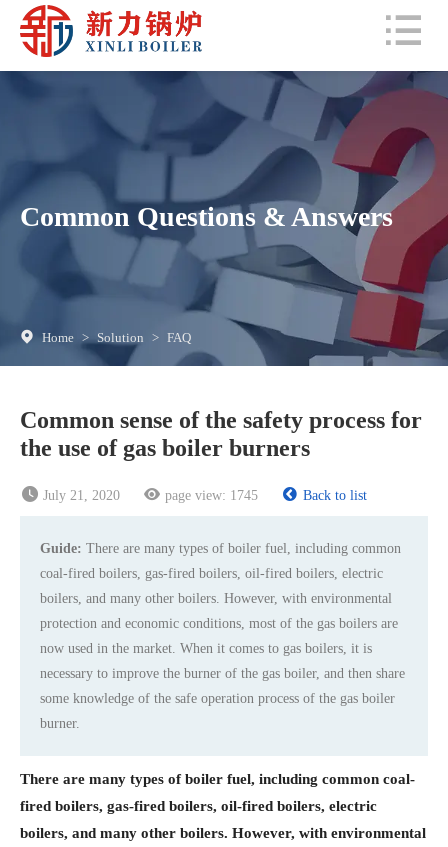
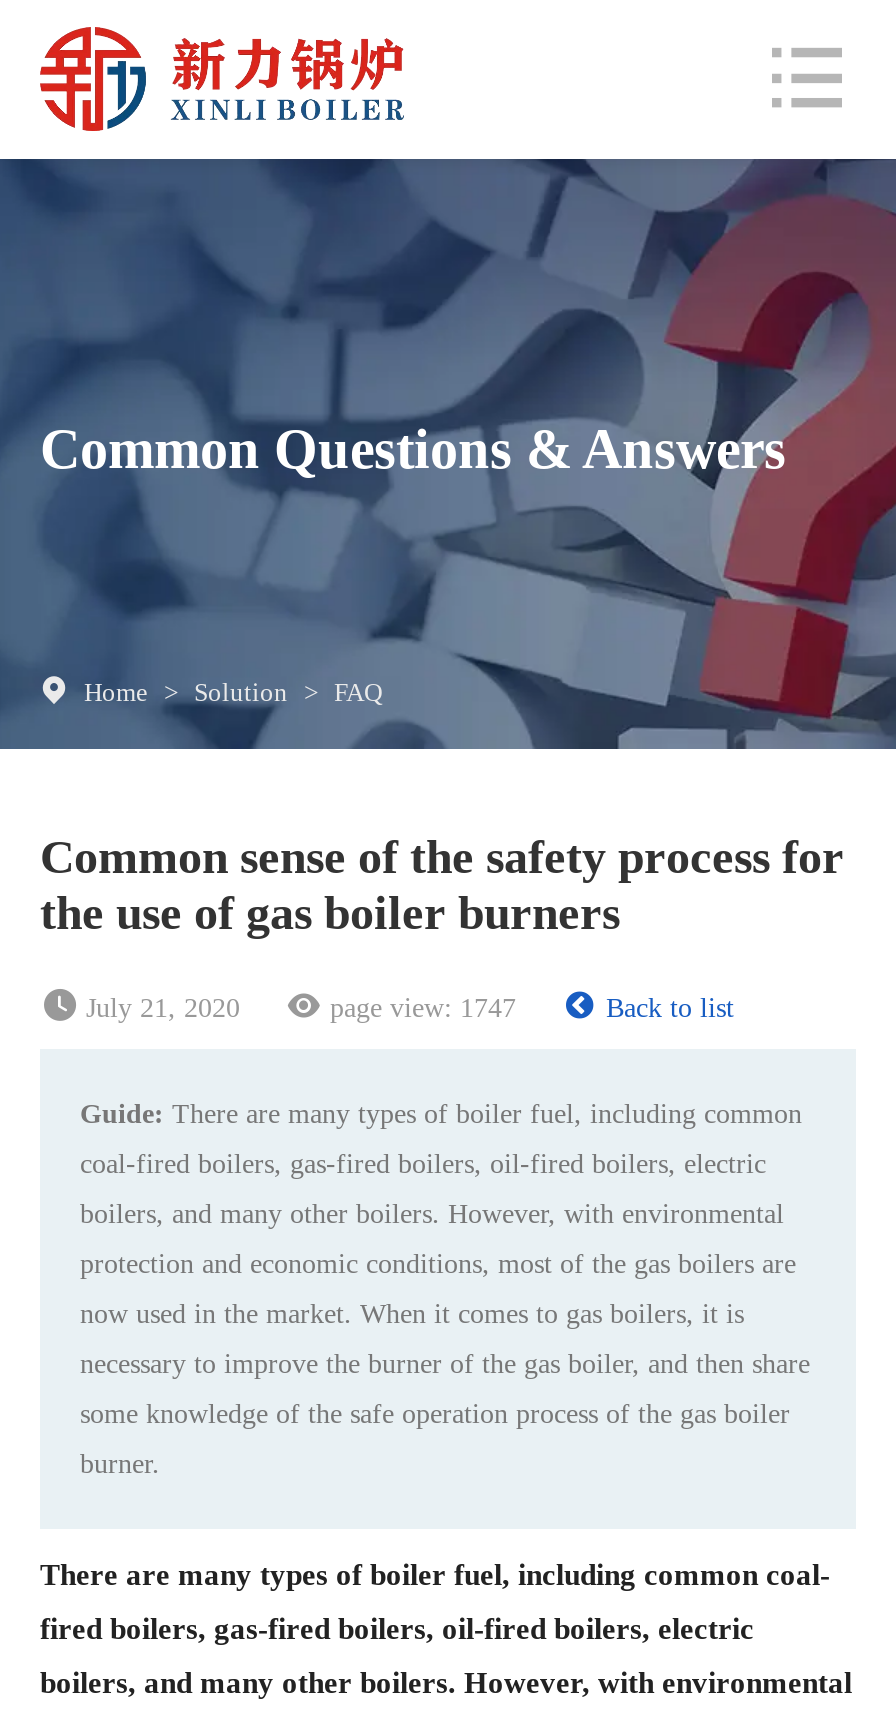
[165,488,258,503] page view: 1745 -> [330,993,516,1023] page view: 1747

